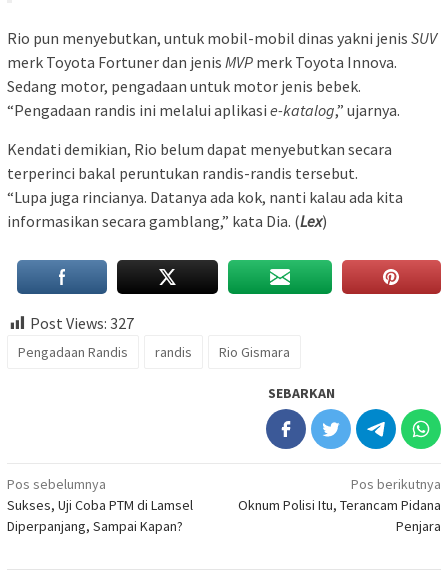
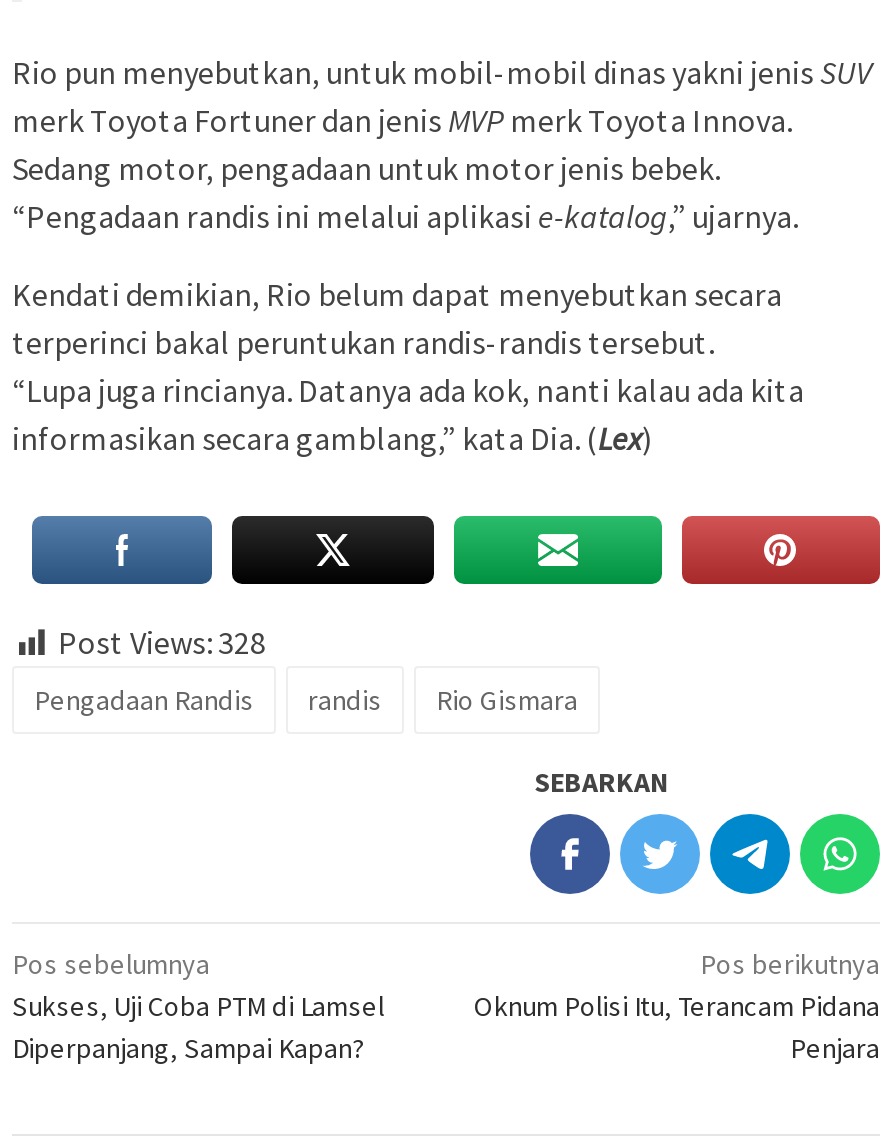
[30,313,134,333] Post Views: 327 -> [58,622,266,662] Post Views: 328

